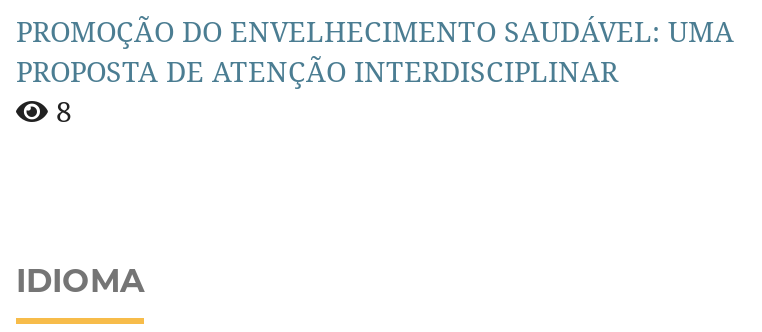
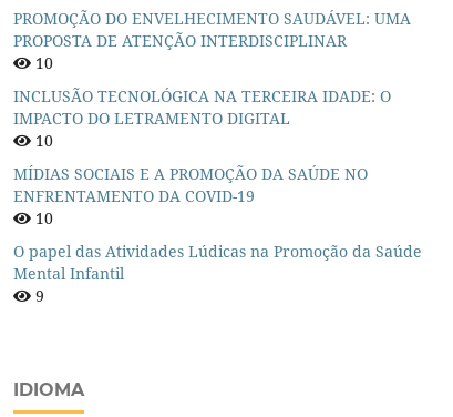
[48,91,72,129] 8 -> [13,52,422,306] 10 | INCLUSÃO TECNOLÓGICA NA TERCEIRA IDADE: O | IMPACTO DO LETRAMENTO DIGITAL | 10 | MÍDIAS SOCIAIS E A PROMOÇÃO DA SAÚDE NO | ENFRENTAMENTO DA COVID-19 | 10 | O papel das Atividades Lúdicas na Promoção da Saúde | Mental Infantil | 9

